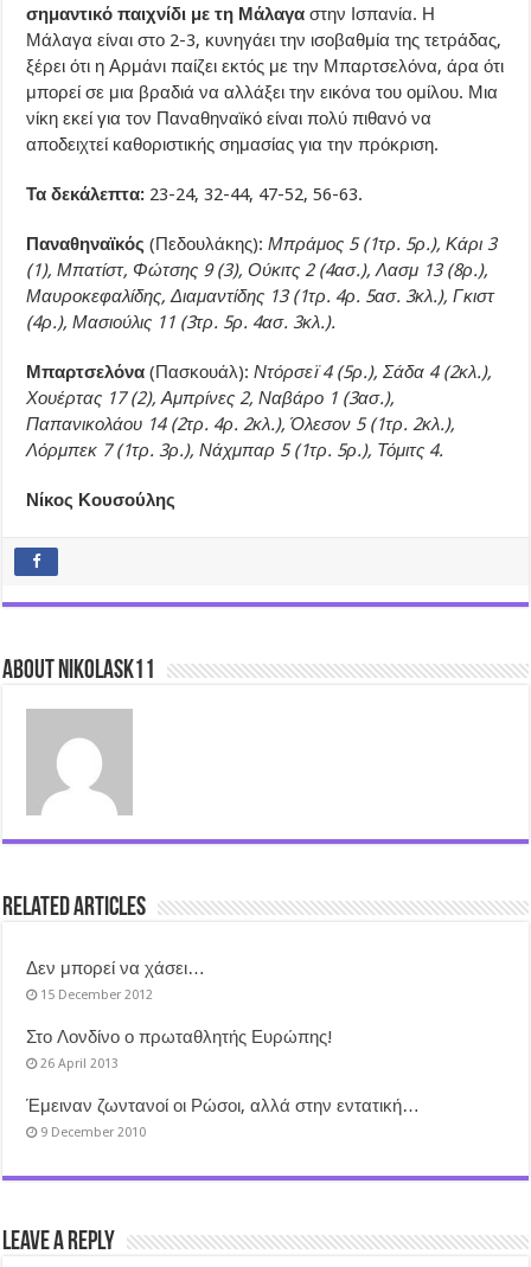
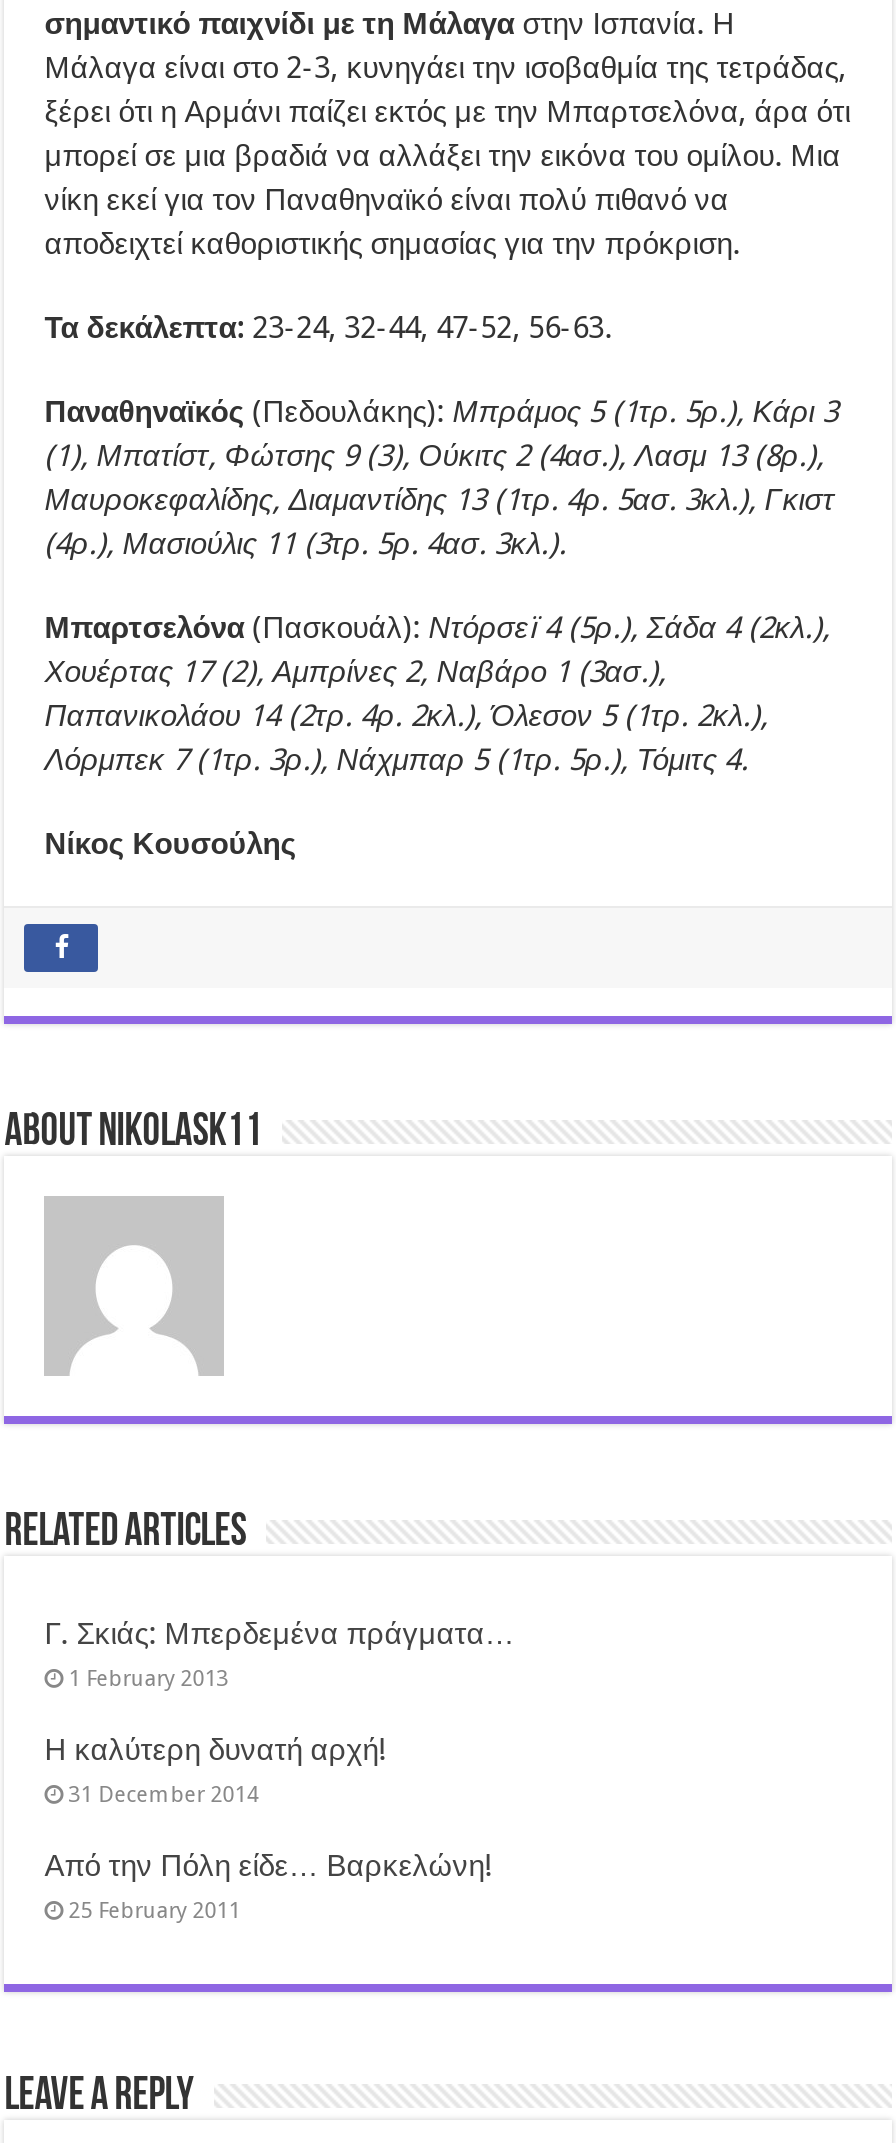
[26,958,205,1003] Δεν μπορεί να χάσει… | 15 December 2012 -> [44,1616,514,1692] Γ. Σκιάς: Μπερδεμένα πράγματα… | 1 February 2013
[26,1026,333,1071] Στο Λονδίνο ο πρωταθλητής Ευρώπης! | 26 April 2013 -> [44,1732,388,1808] Η καλύτερη δυνατή αρχή! | 31 December 2014
[26,1095,420,1140] Έμειναν ζωντανοί οι Ρώσοι, αλλά στην εντατική… | 9 December 2010 -> [44,1848,494,1924] Από την Πόλη είδε… Βαρκελώνη! | 25 February 2011

